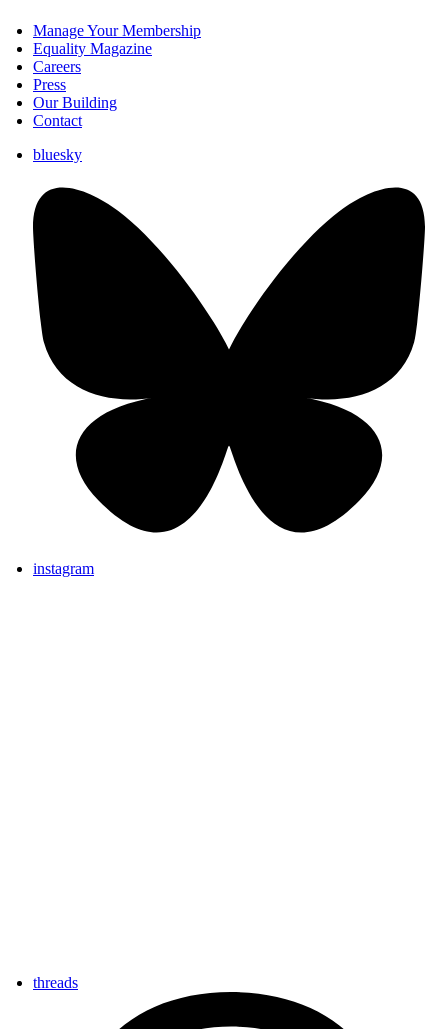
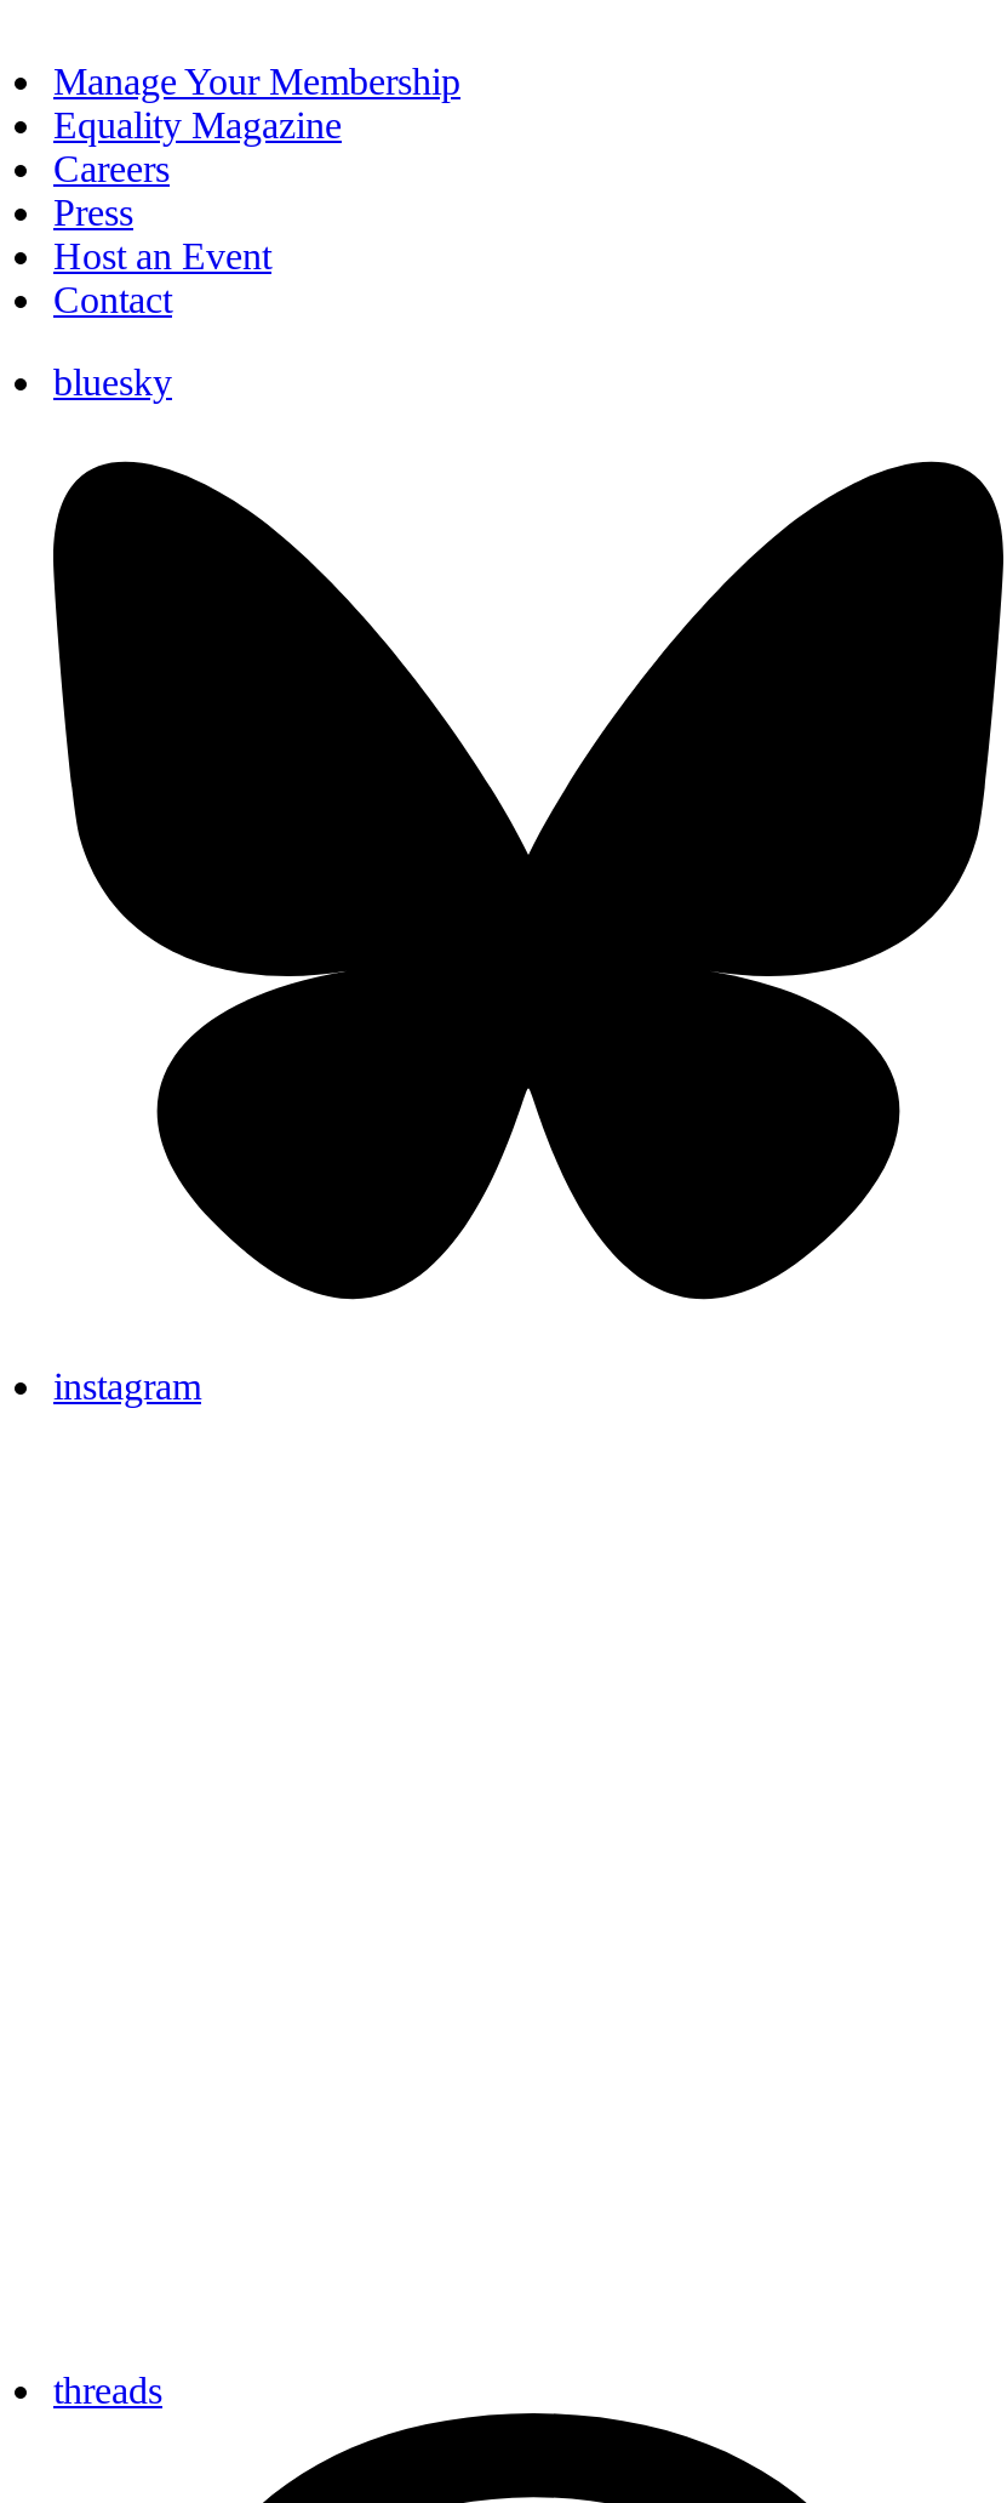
[33,94,117,111] Our Building -> [53,236,271,277] Host an Event

